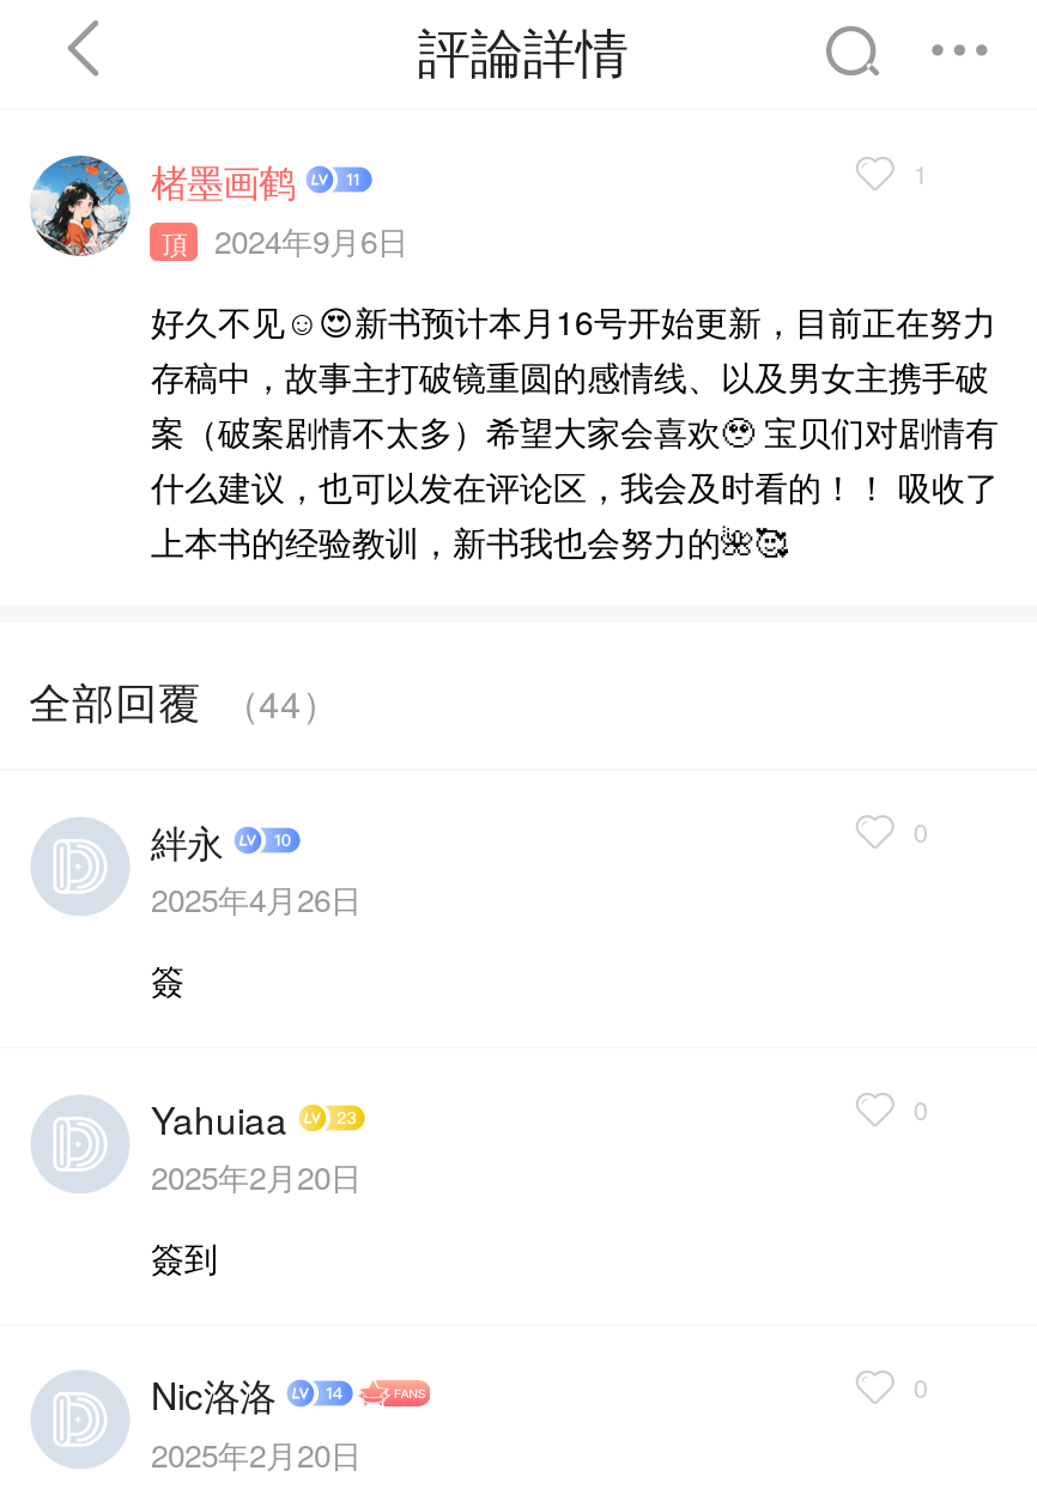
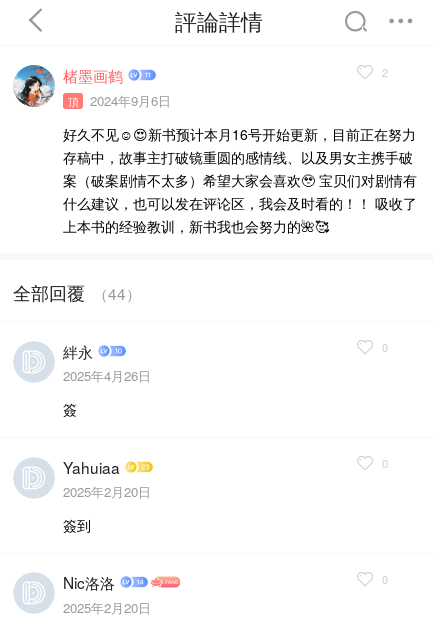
[913,153,928,191] 1 -> [382,64,388,80] 2

